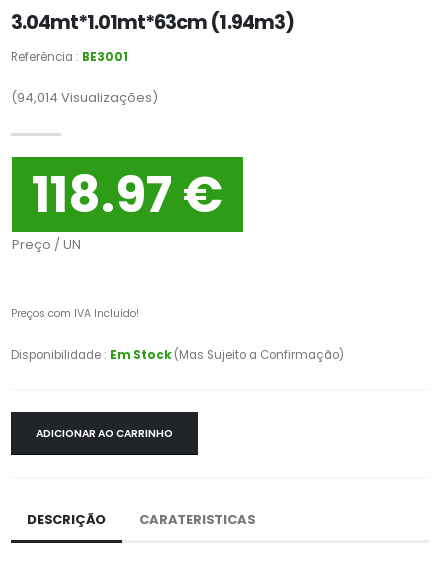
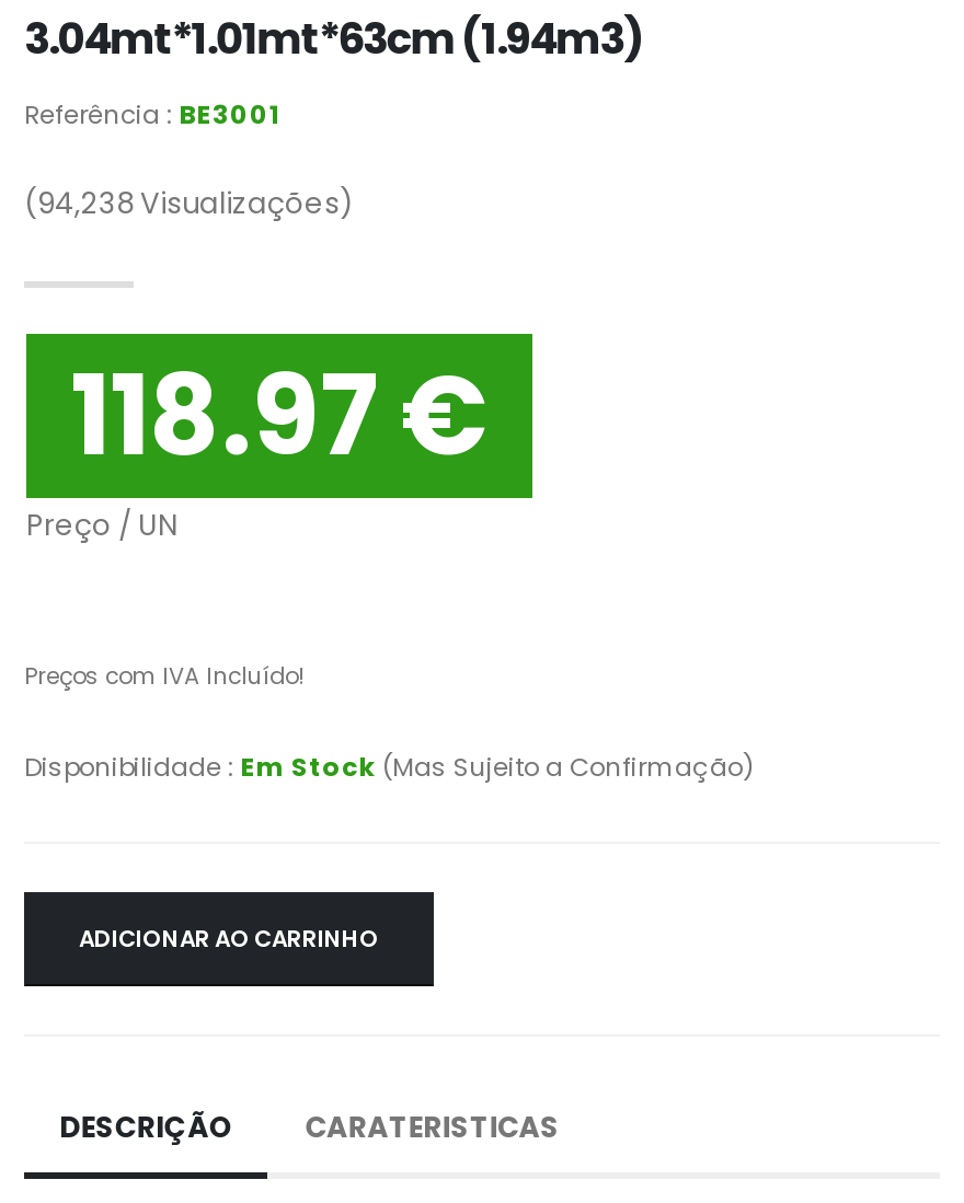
[11,88,158,107] (94,014 Visualizações) -> [24,183,353,224] (94,238 Visualizações)

